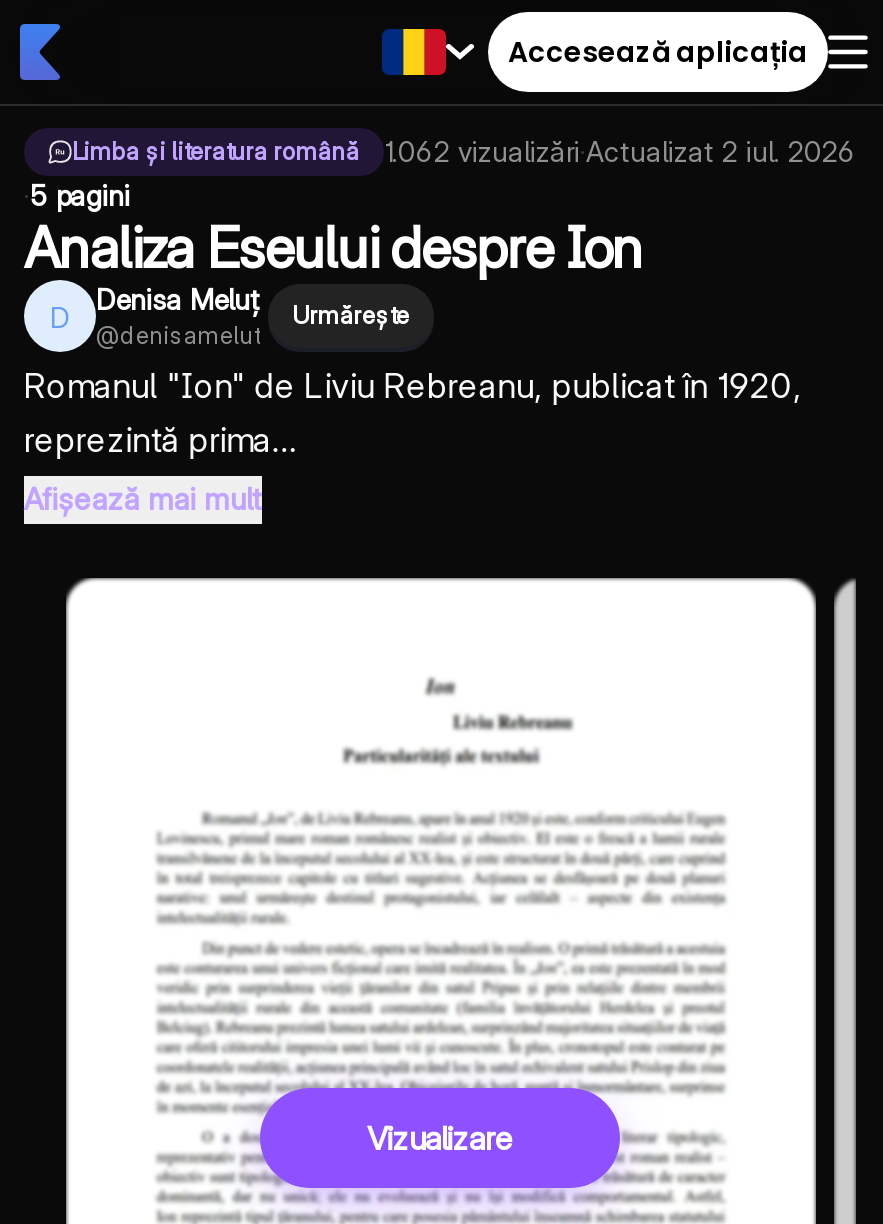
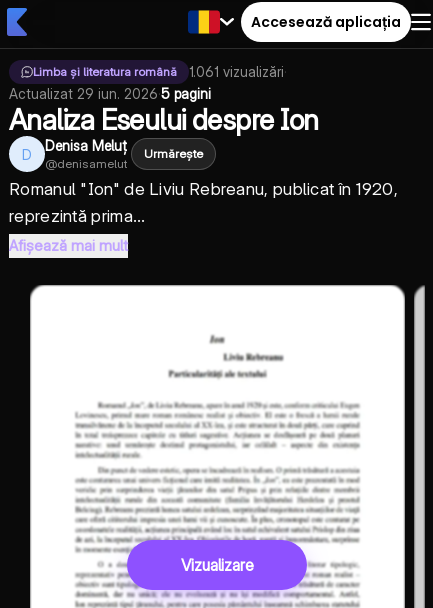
[24,134,856,212] 1.062 vizualizări·Actualizat 2 iul. 2026 | · 5 pagini -> [9,63,287,102] 1.061 vizualizări · | Actualizat 29 iun. 2026 · 5 pagini

